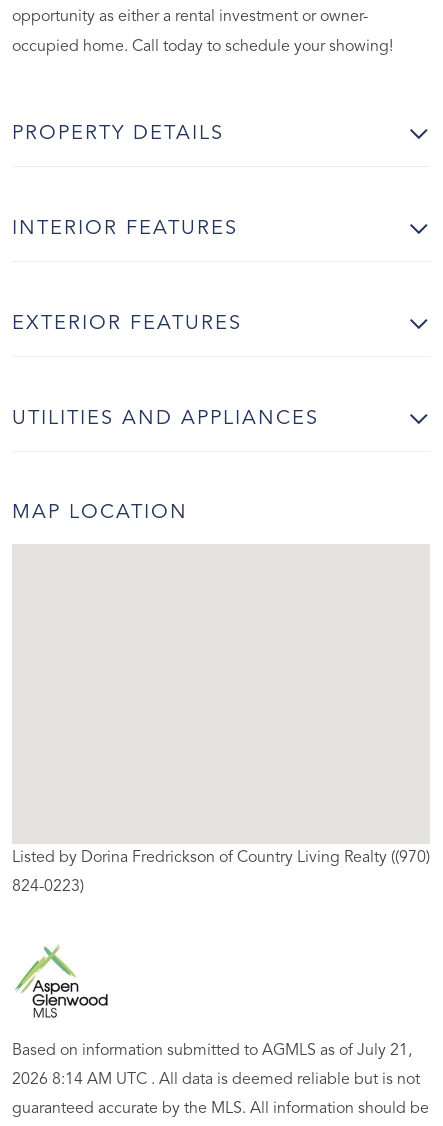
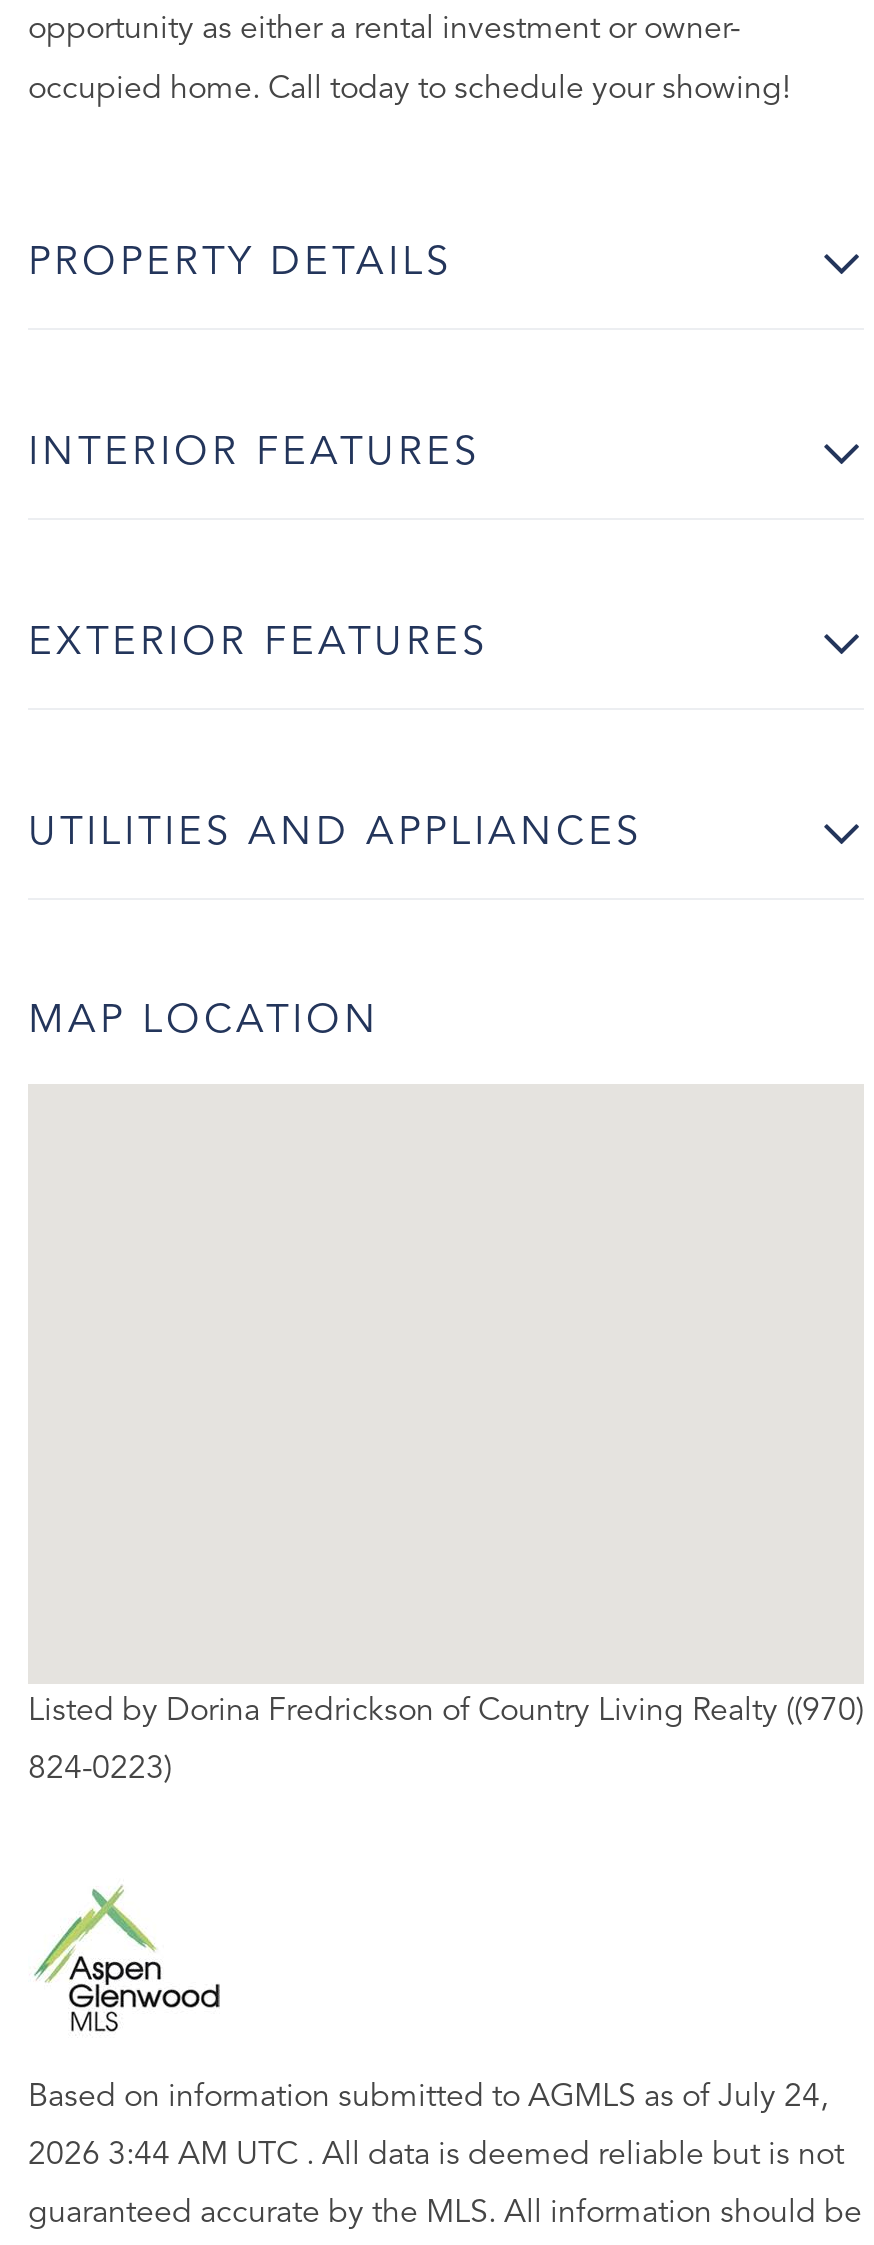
[12,1043,412,1059] Based on information submitted to AGMLS as of July 21, -> [28,2081,828,2113] Based on information submitted to AGMLS as of July 24,
[12,1072,420,1088] 2026 8:14 AM UTC . All data is deemed reliable but is not -> [28,2139,844,2171] 2026 3:44 AM UTC . All data is deemed reliable but is not

